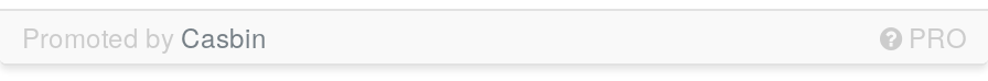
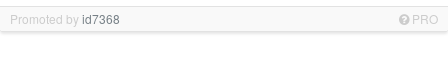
[22,18,267,55] Promoted by Casbin -> [10,10,120,27] Promoted by id7368

